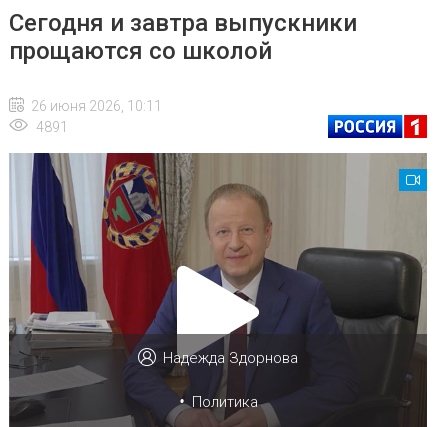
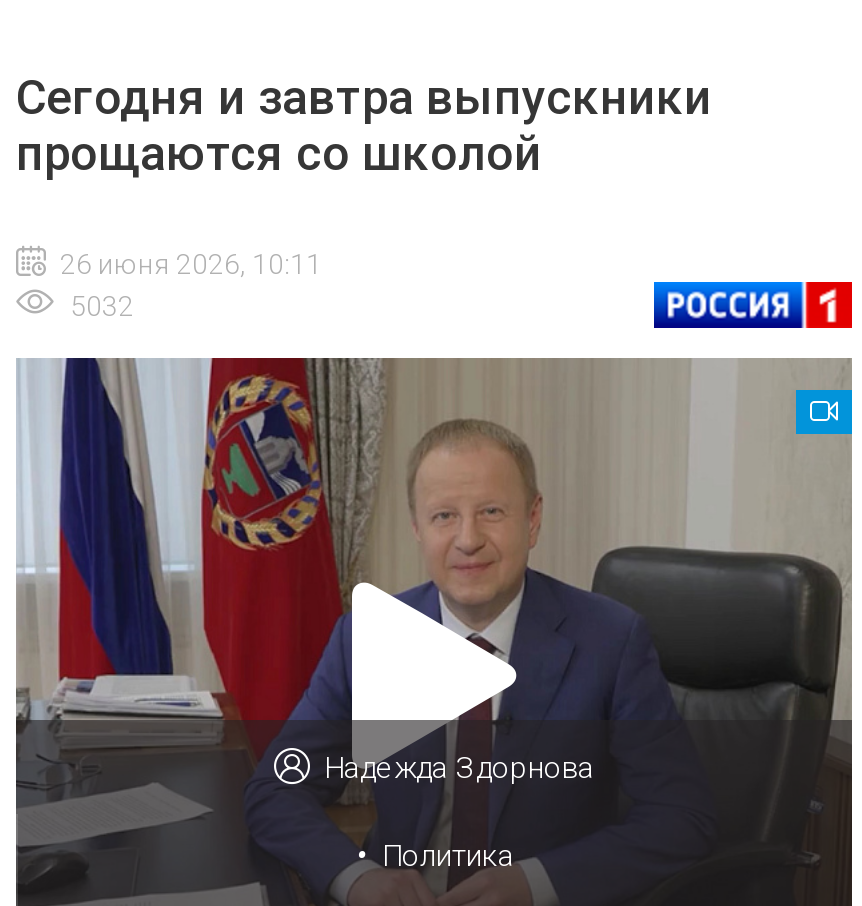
[33,119,68,135] 4891 -> [64,291,134,323] 5032

